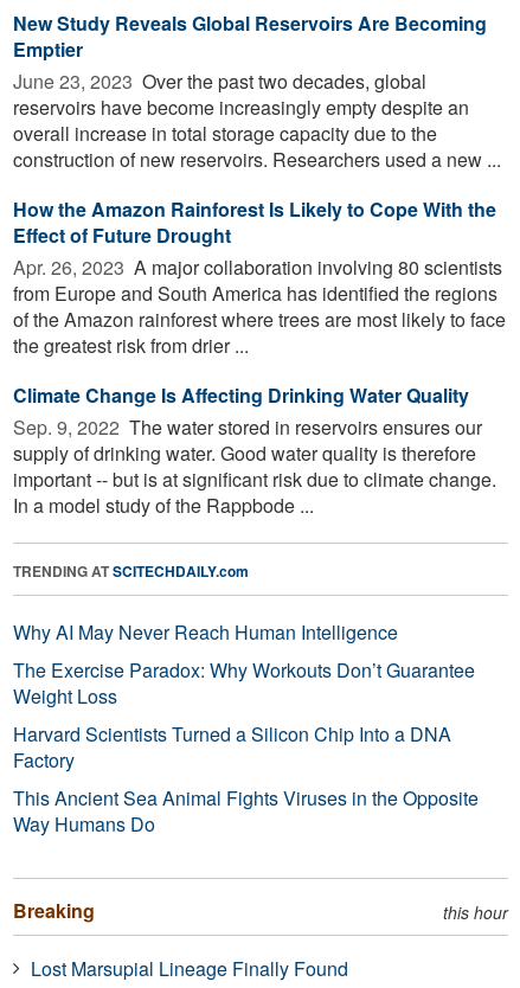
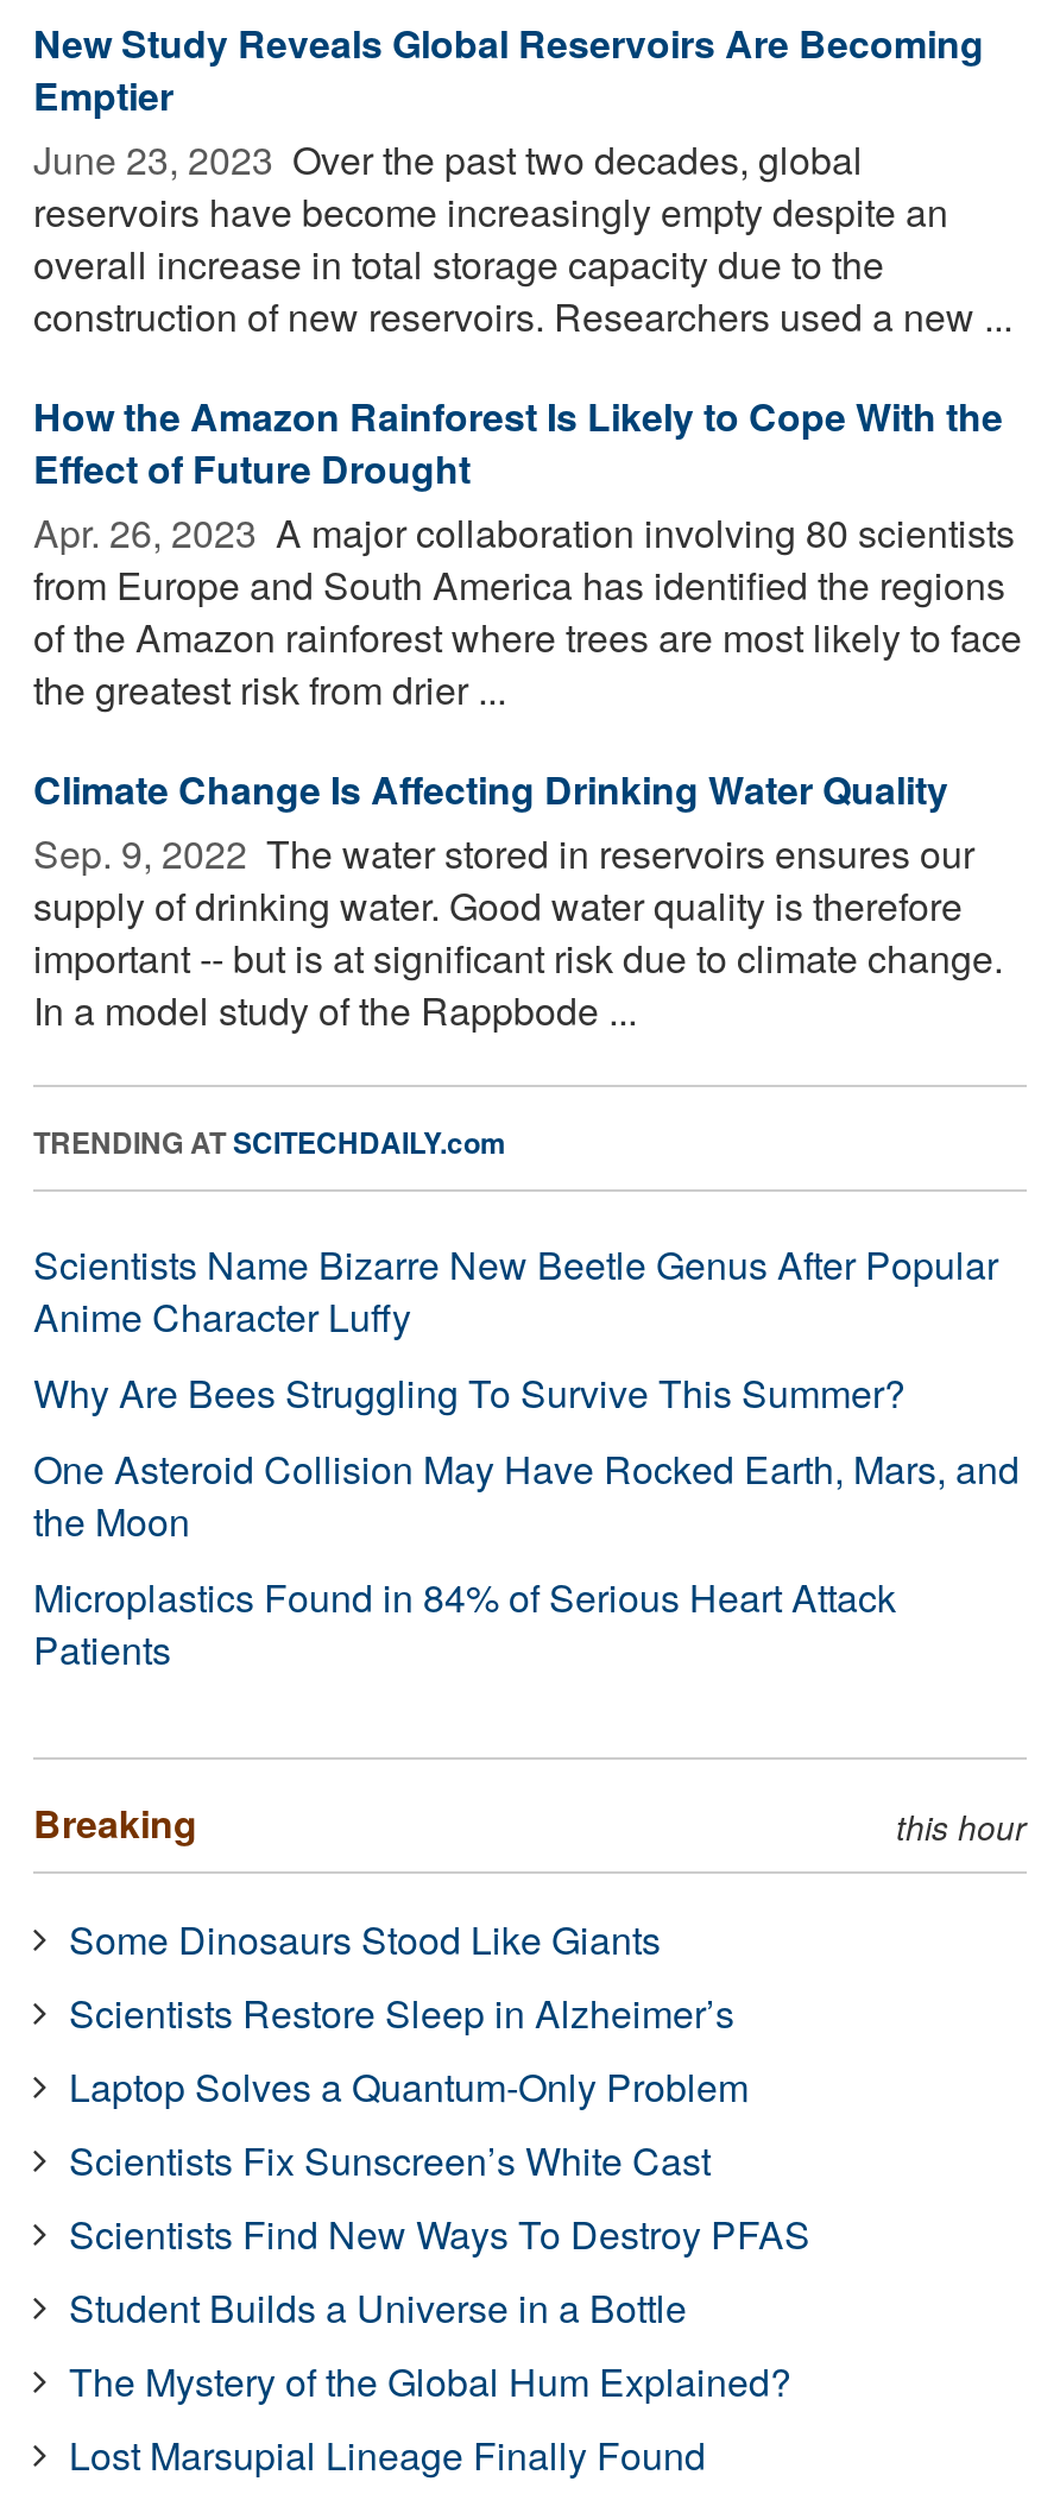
[13,618,479,837] Why AI May Never Reach Human Intelligence | The Exercise Paradox: Why Workouts Don’t Guarantee | Weight Loss | Harvard Scientists Turned a Silicon Chip Into a DNA | Factory | This Ancient Sea Animal Fights Viruses in the Opposite | Way Humans Do -> [33,1236,1020,1676] Scientists Name Bizarre New Beetle Genus After Popular | Anime Character Luffy | Why Are Bees Struggling To Survive This Summer? | One Asteroid Collision May Have Rocked Earth, Mars, and | the Moon | Microplastics Found in 84% of Serious Heart Attack | Patients
none -> [69,1911,810,2408] Some Dinosaurs Stood Like Giants | Scientists Restore Sleep in Alzheimer’s | Laptop Solves a Quantum-Only Problem | Scientists Fix Sunscreen’s White Cast | Scientists Find New Ways To Destroy PFAS | Student Builds a Universe in a Bottle | The Mystery of the Global Hum Explained?

